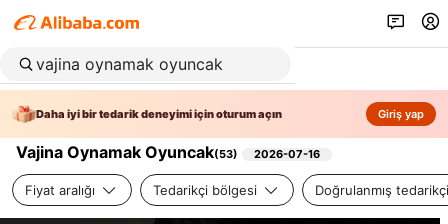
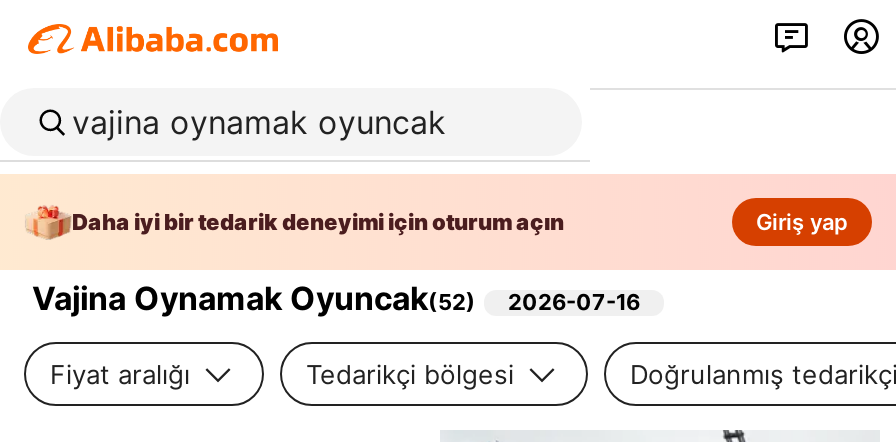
[16,142,238,162] Vajina Oynamak Oyuncak(53) -> [32,278,476,318] Vajina Oynamak Oyuncak(52)

